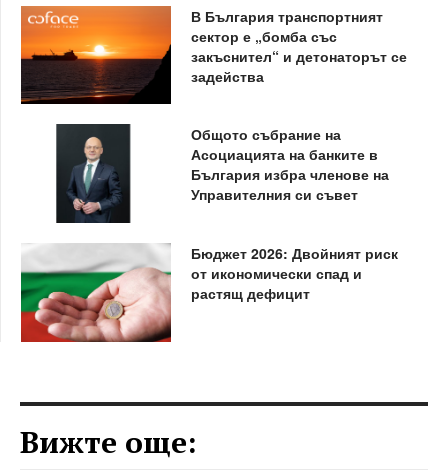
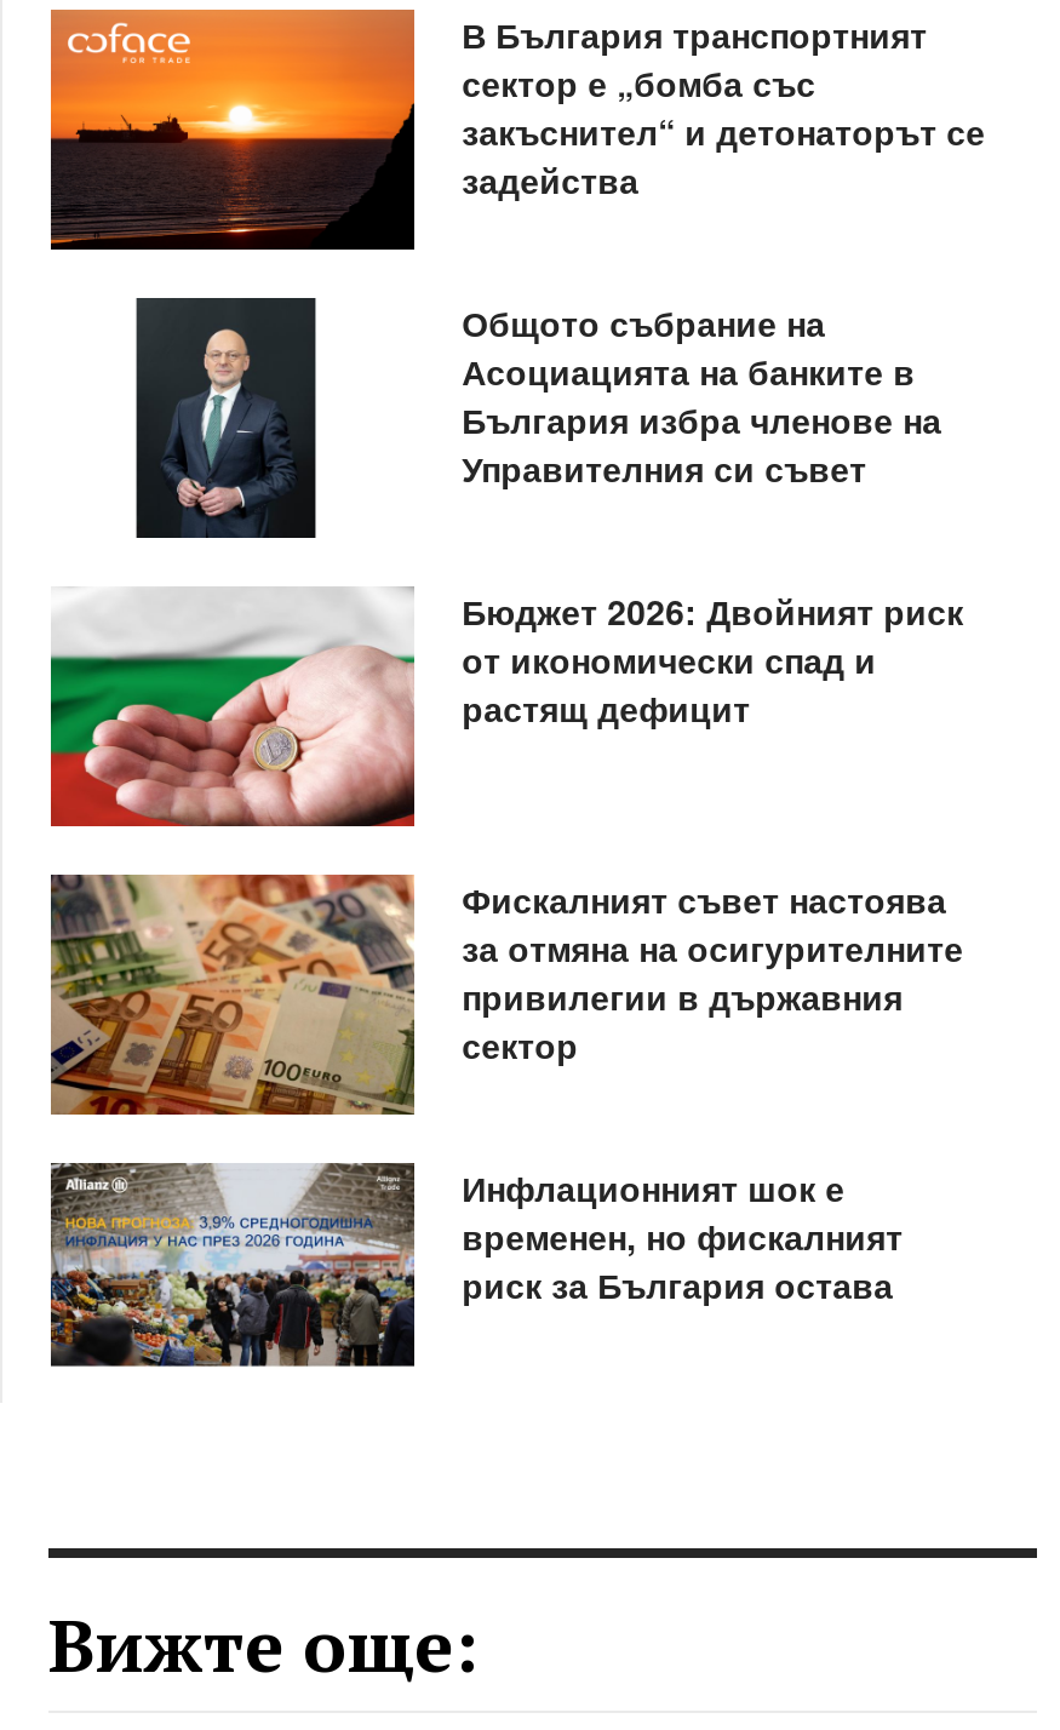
none -> [48,872,963,1309] [image] | Фискалният съвет настоява | за отмяна на осигурителните | привилегии в държавния | сектор | Инфлационният шок е | временен, но фискалният | риск за България остава
none -> [48,1161,417,1369] [image]

